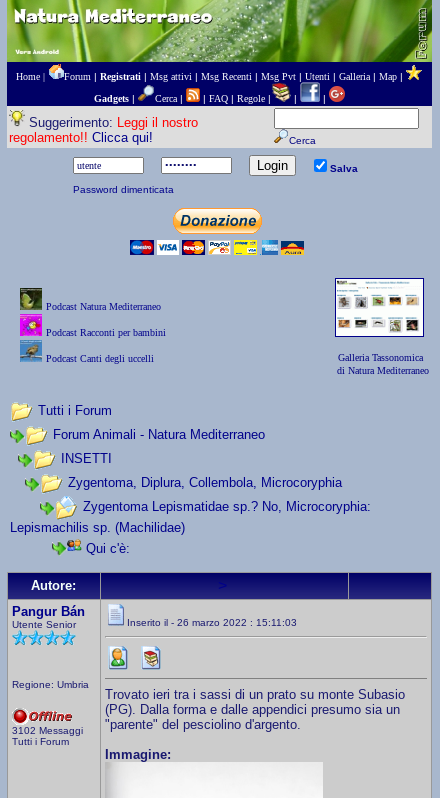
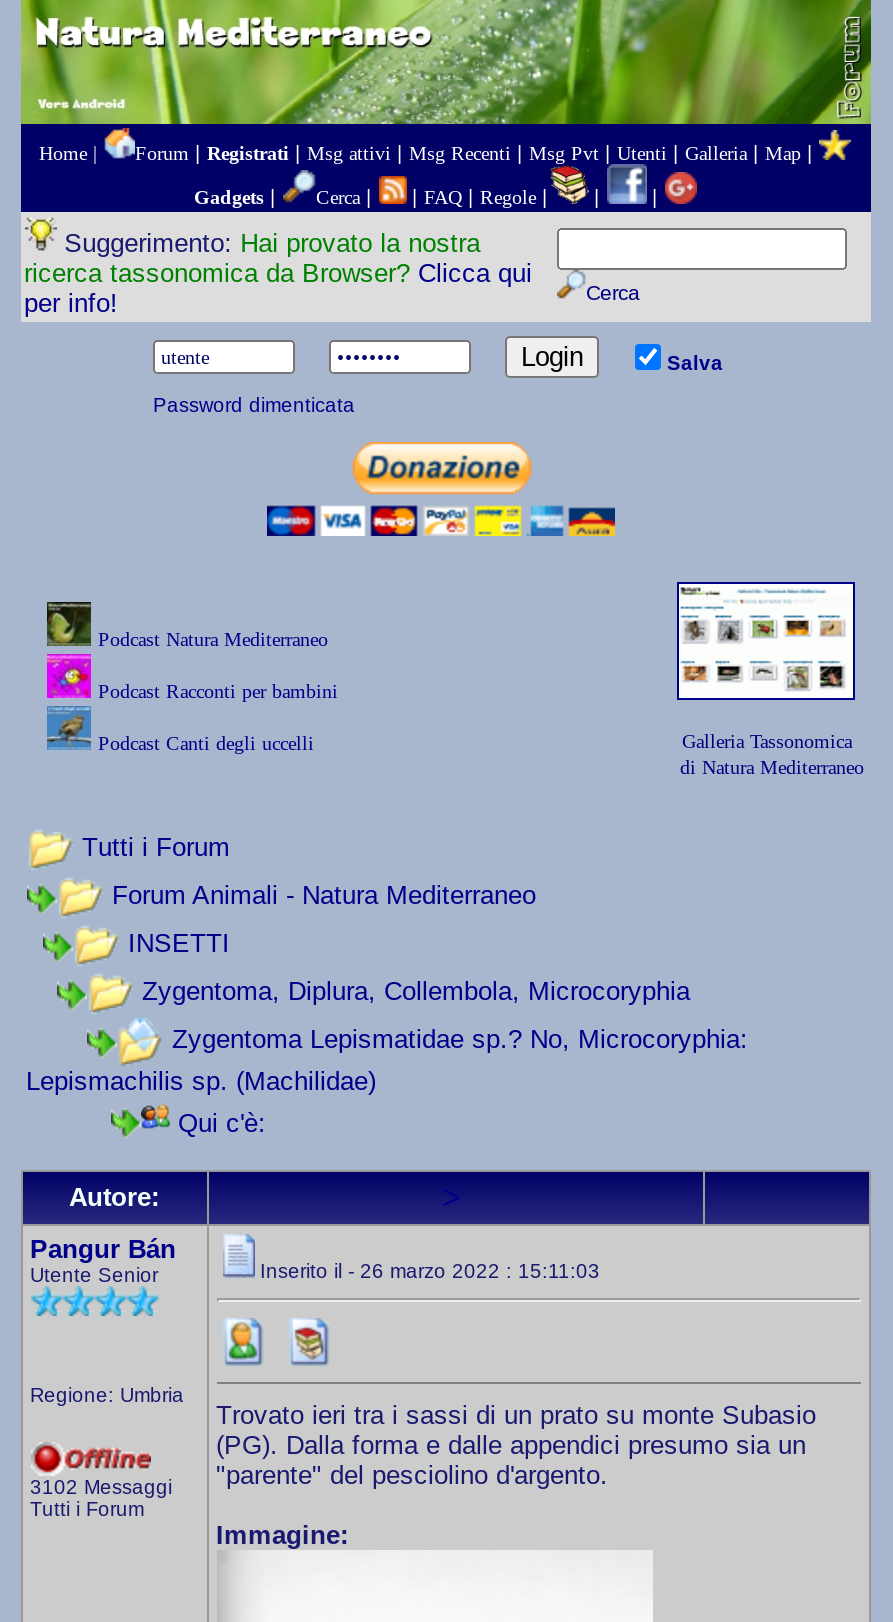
[8,115,198,145] Suggerimento: Leggi il nostro | regolamento!! Clicca qui! -> [24,228,532,318] Suggerimento: Hai provato la nostra | ricerca tassonomica da Browser? Clicca qui | per info!

